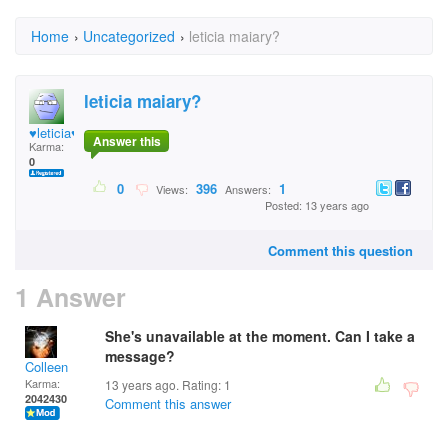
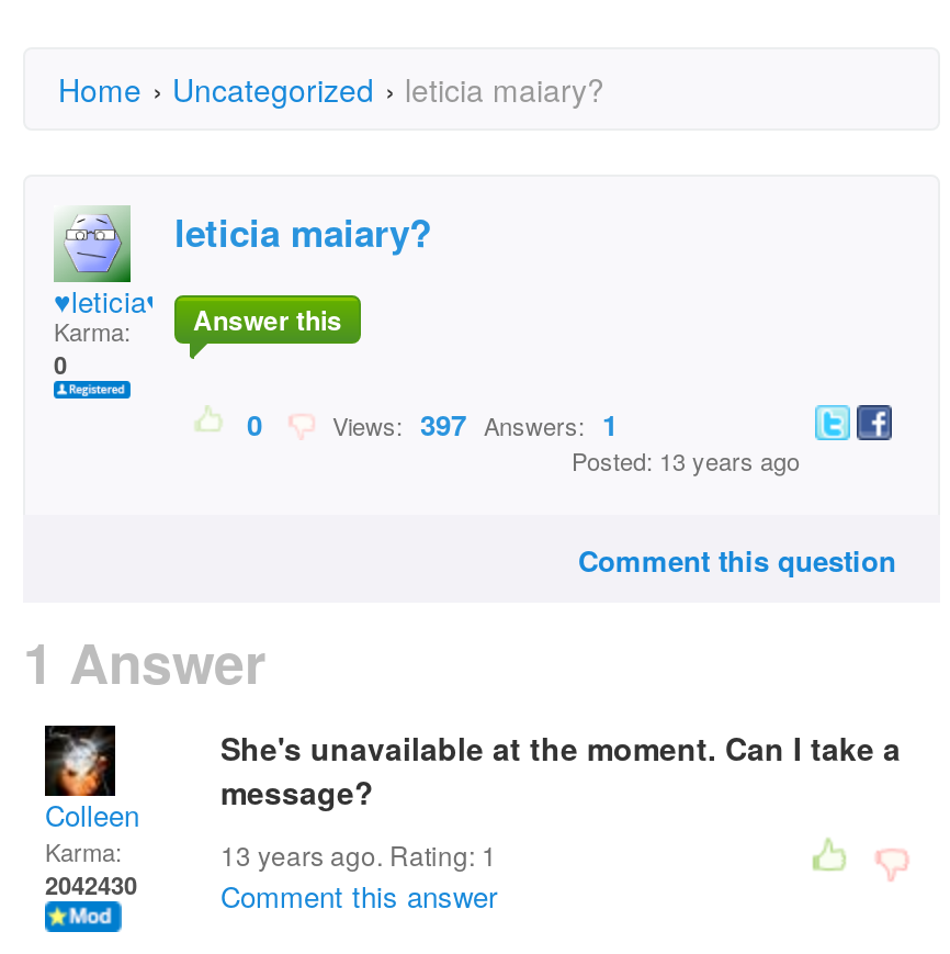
[150,179,286,198] Views: 396 Answers: 1 -> [319,403,618,445] Views: 397 Answers: 1

